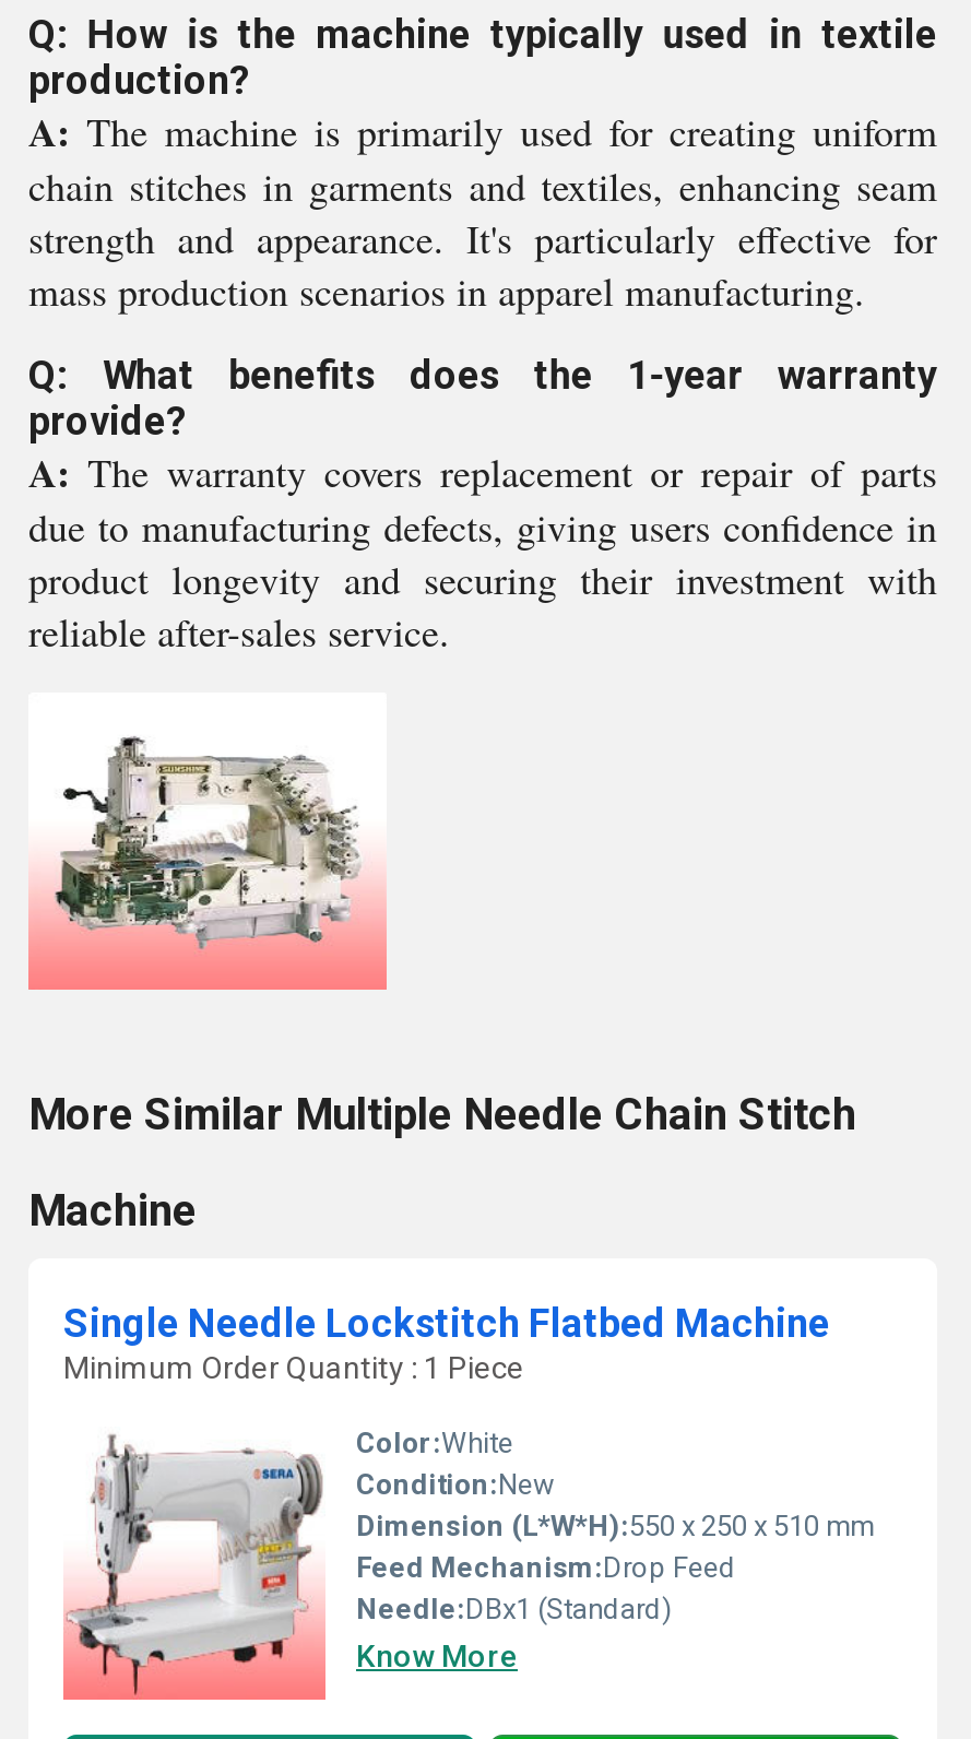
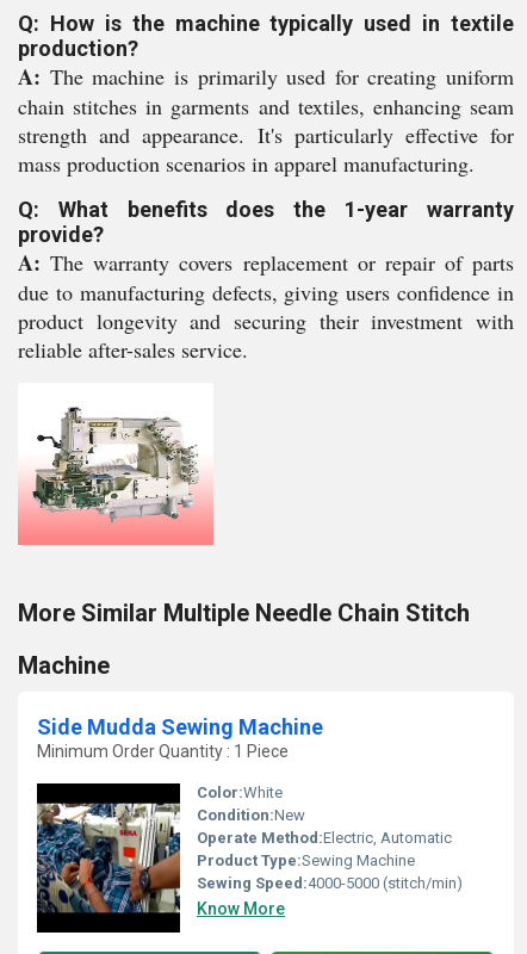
[63,1300,830,1346] Single Needle Lockstitch Flatbed Machine -> [37,714,323,739] Side Mudda Sewing Machine
[61,1427,874,1702] [image] | Dimension (L*W*H):550 x 250 x 510 mm | Feed Mechanism:Drop Feed | Needle:DBx1 (Standard) -> [36,782,463,934] [image] | Operate Method:Electric, Automatic | Product Type:Sewing Machine | Sewing Speed:4000-5000 (stitch/min)

